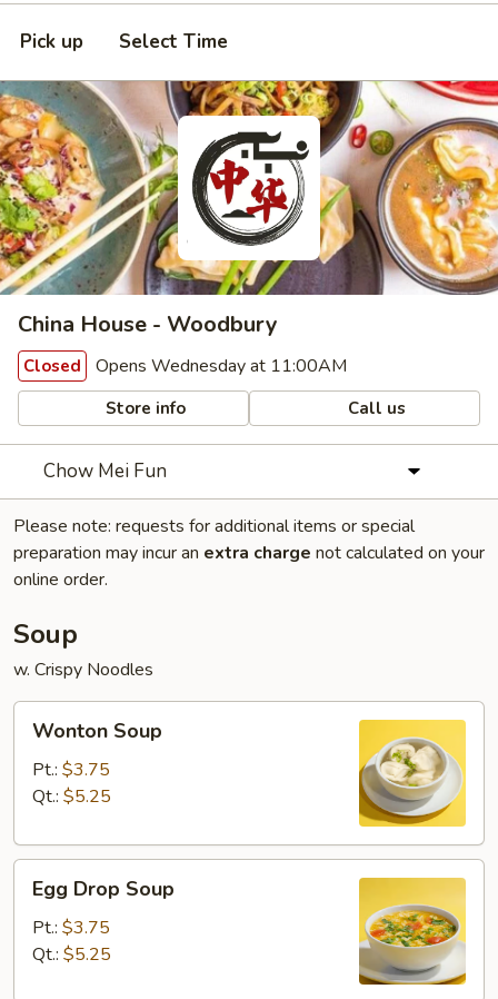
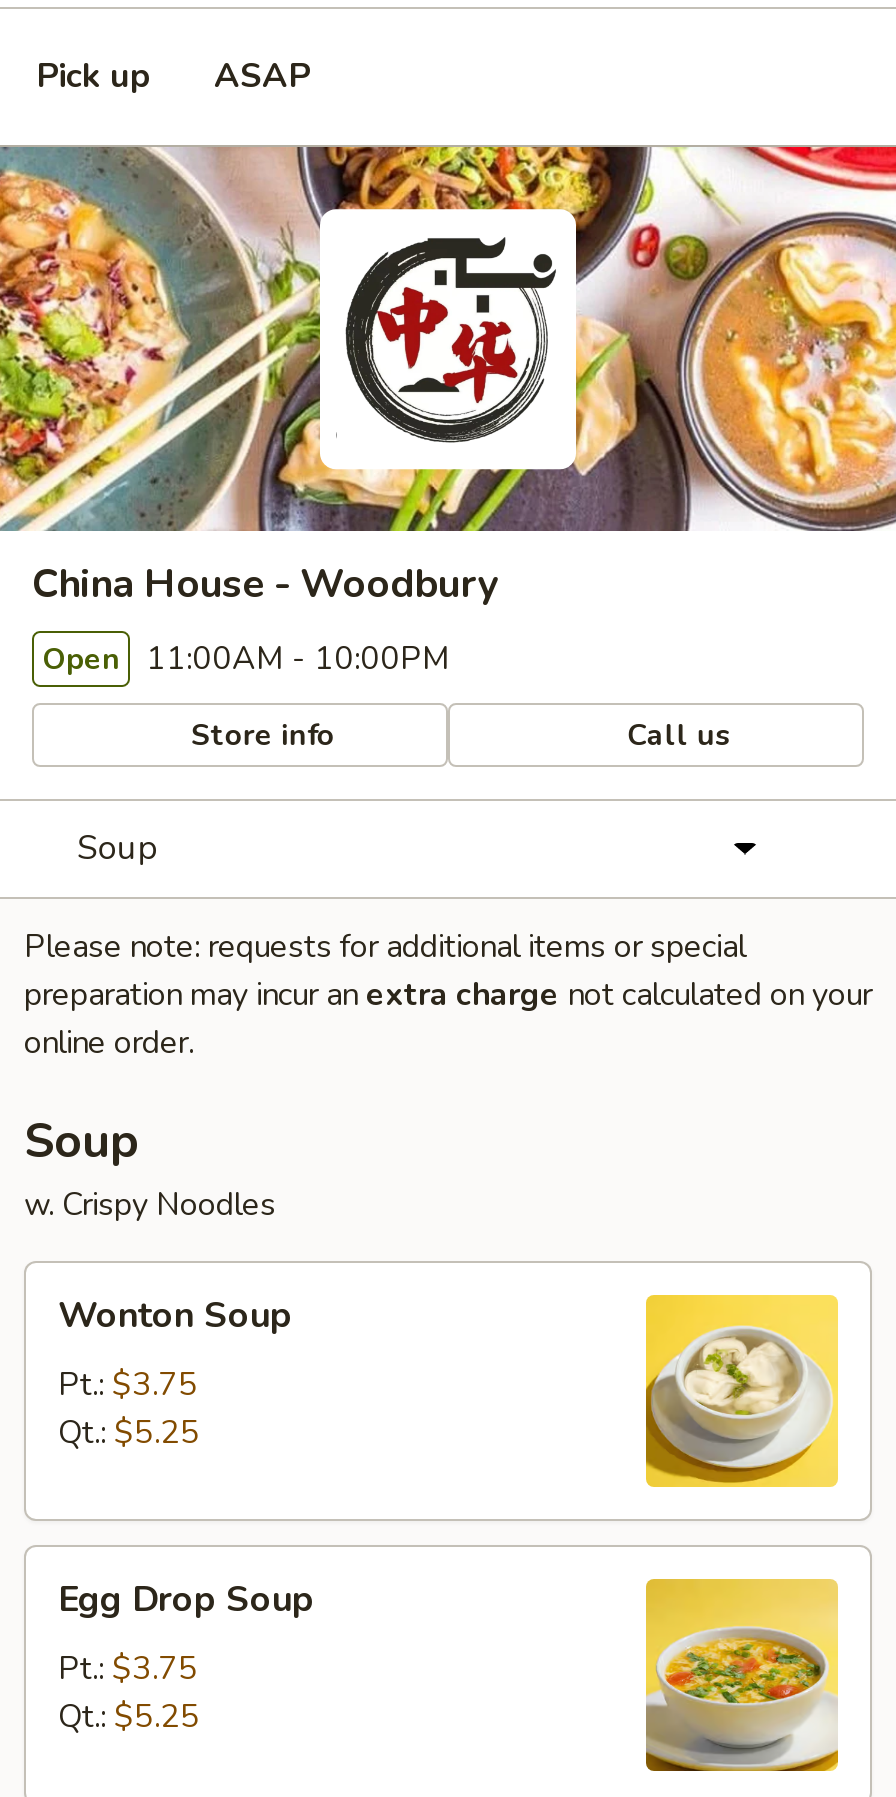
[119,29,228,55] Select Time -> [214,53,310,99] ASAP
[23,354,347,378] Closed Opens Wednesday at 11:00AM -> [42,637,450,681] Open 11:00AM - 10:00PM
[43,458,166,484] Chow Mei Fun -> [77,825,157,871] Soup

